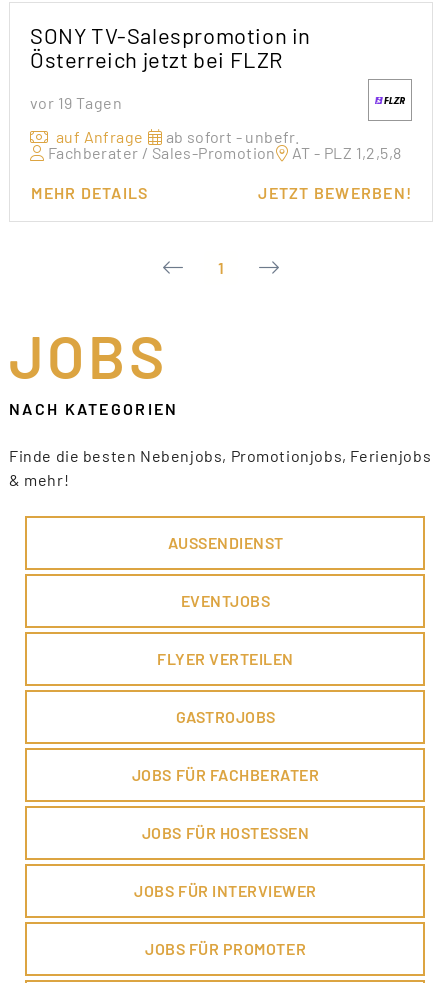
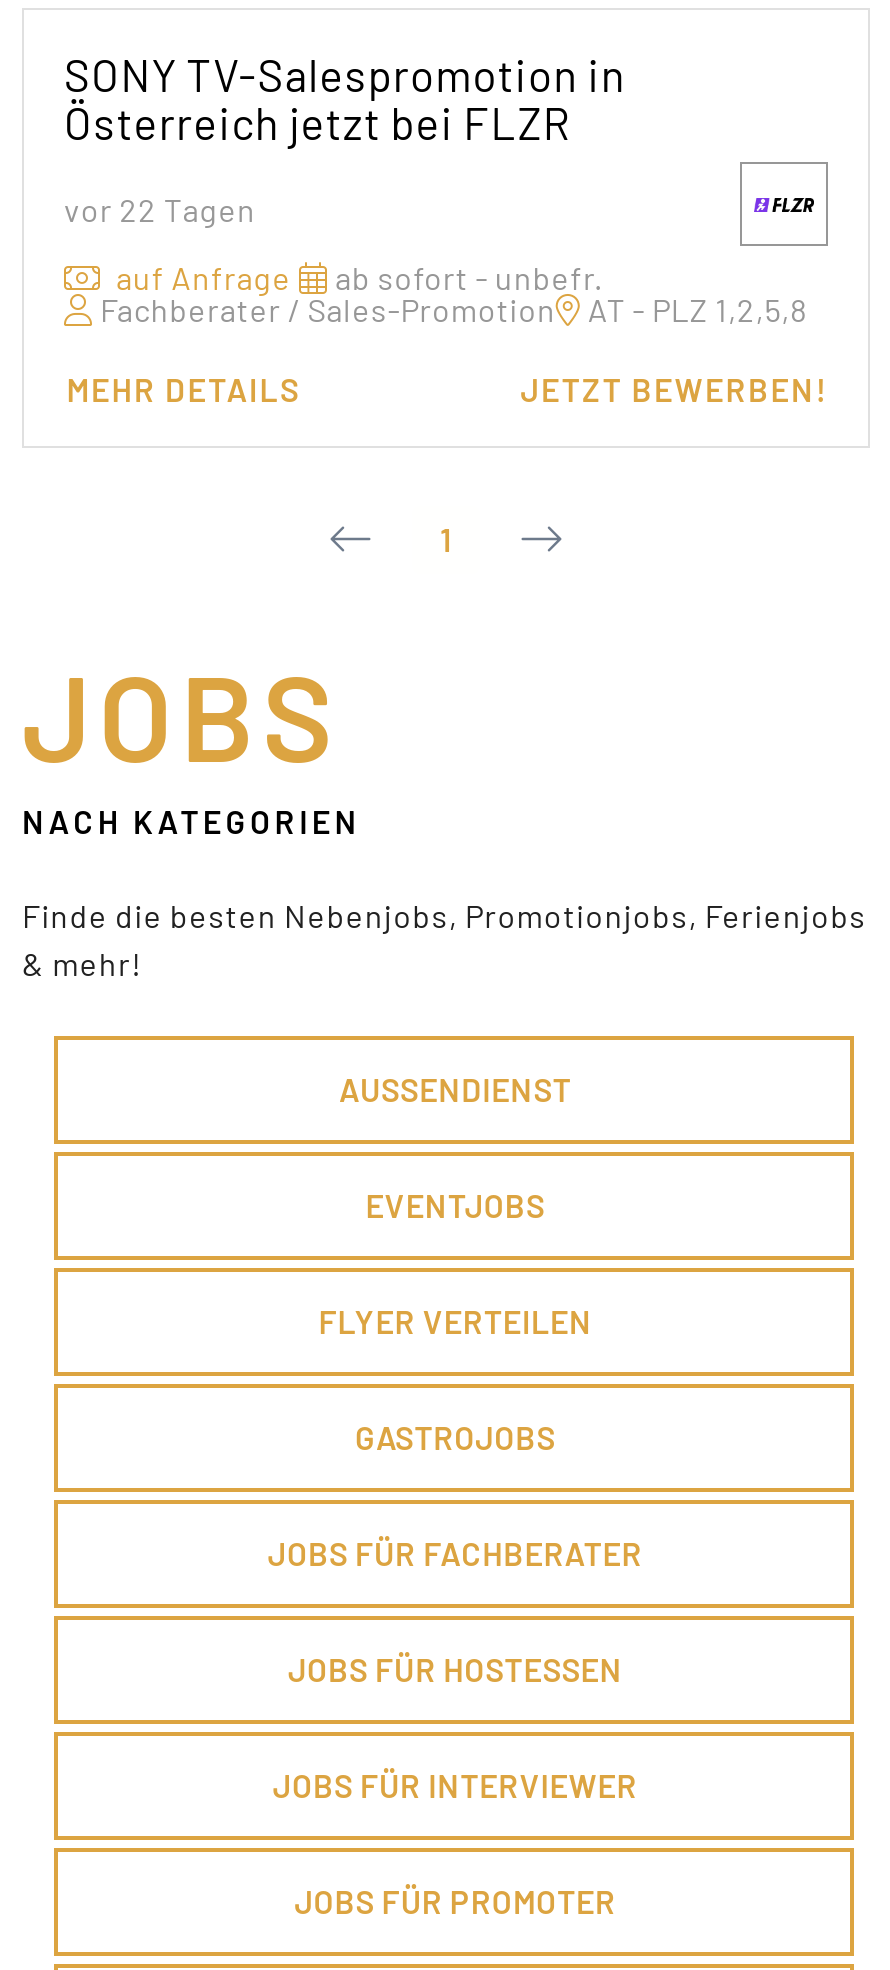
[30,93,122,112] vor 19 Tagen -> [64,189,256,227] vor 22 Tagen

